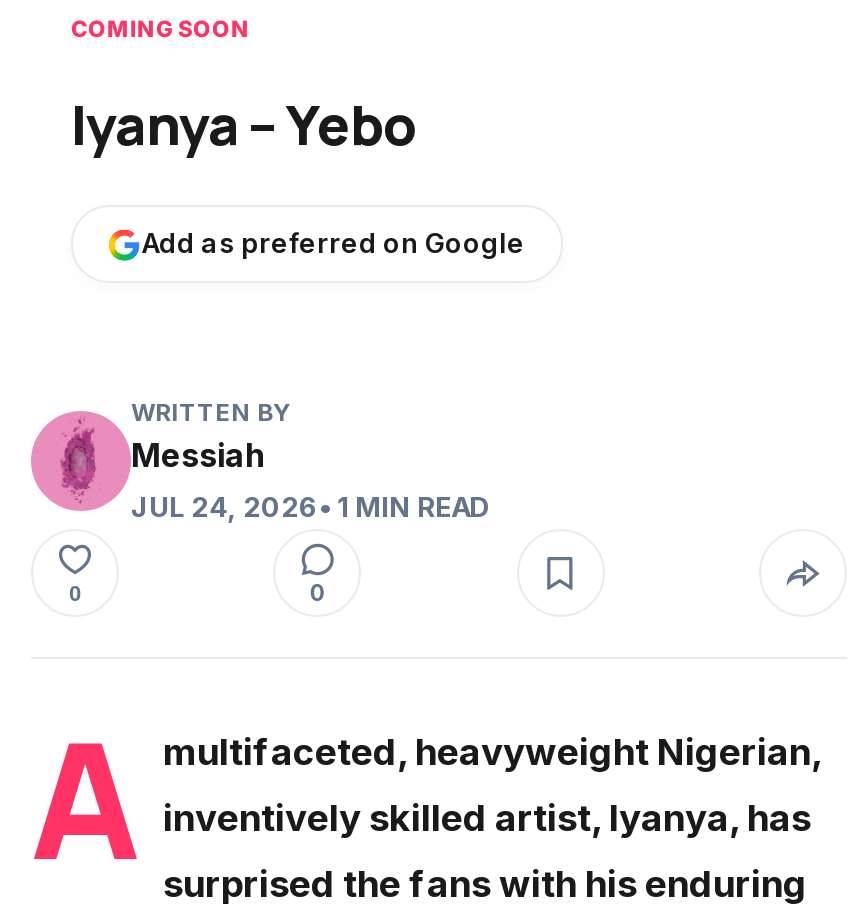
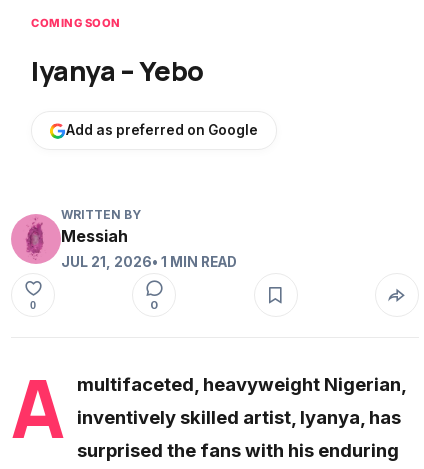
[131,491,489,523] JUL 24, 2026 • 1 MIN READ -> [61,254,237,270] JUL 21, 2026 • 1 MIN READ

